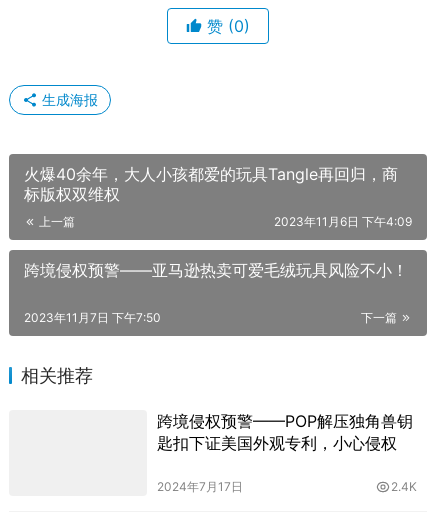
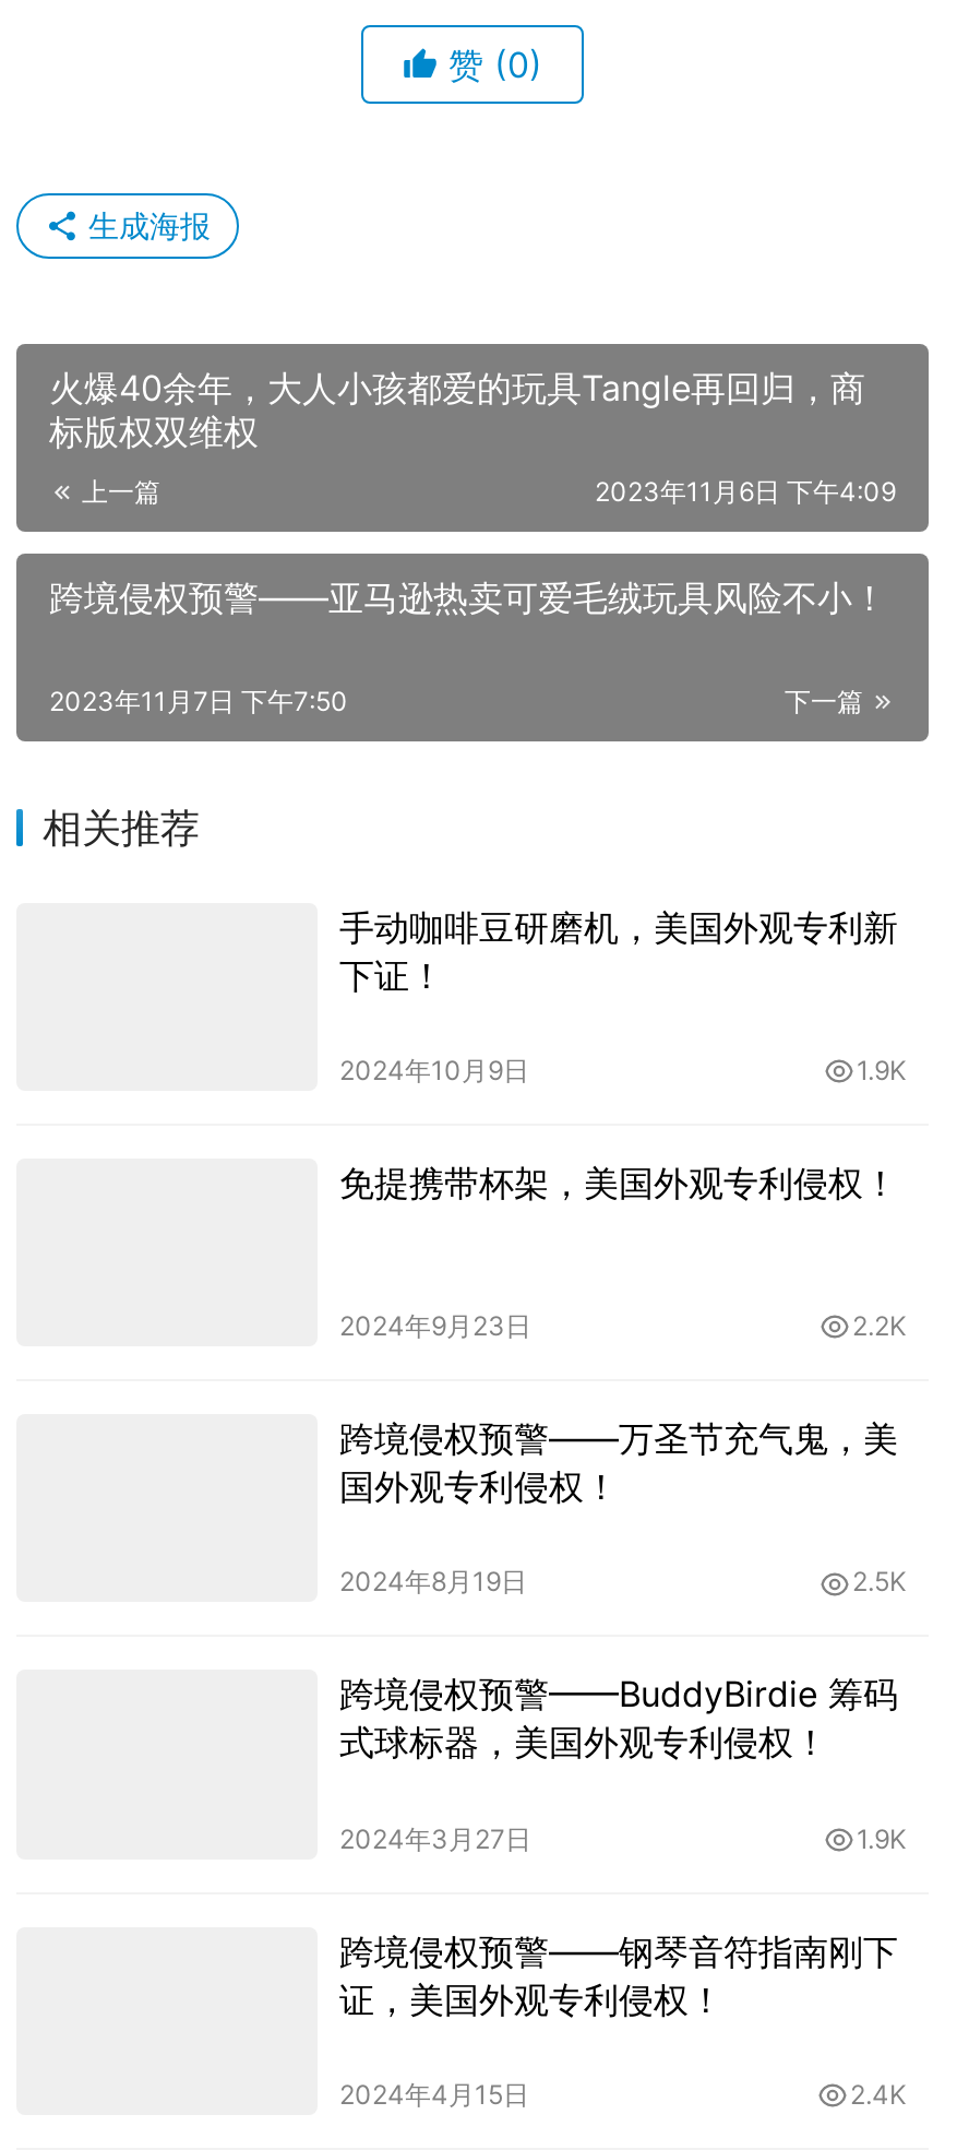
[157,411,413,494] 跨境侵权预警——POP解压独角兽钥 | 匙扣下证美国外观专利，小心侵权 | 2024年7月17日 -> [339,905,907,2110] 手动咖啡豆研磨机，美国外观专利新 | 下证！ | 2024年10月9日 | 1.9K | 免提携带杯架，美国外观专利侵权！ | 2024年9月23日 | 2.2K | 跨境侵权预警——万圣节充气鬼，美 | 国外观专利侵权！ | 2024年8月19日 | 2.5K | 跨境侵权预警——BuddyBirdie 筹码 | 式球标器，美国外观专利侵权！ | 2024年3月27日 | 1.9K | 跨境侵权预警——钢琴音符指南刚下 | 证，美国外观专利侵权！ | 2024年4月15日

